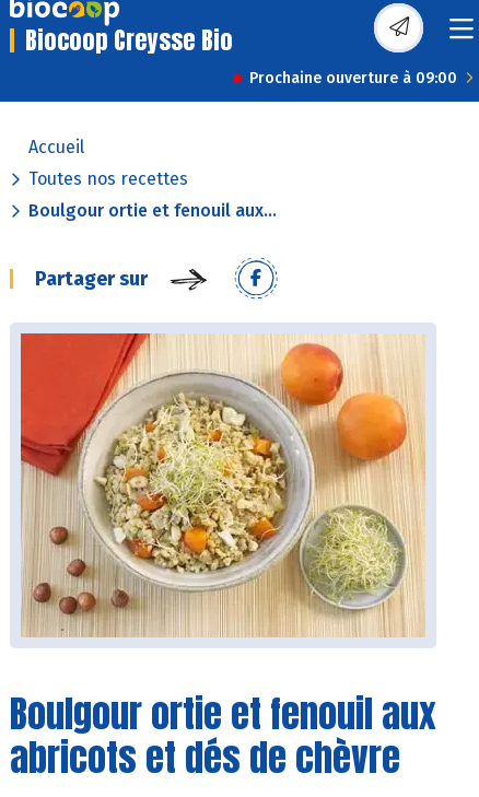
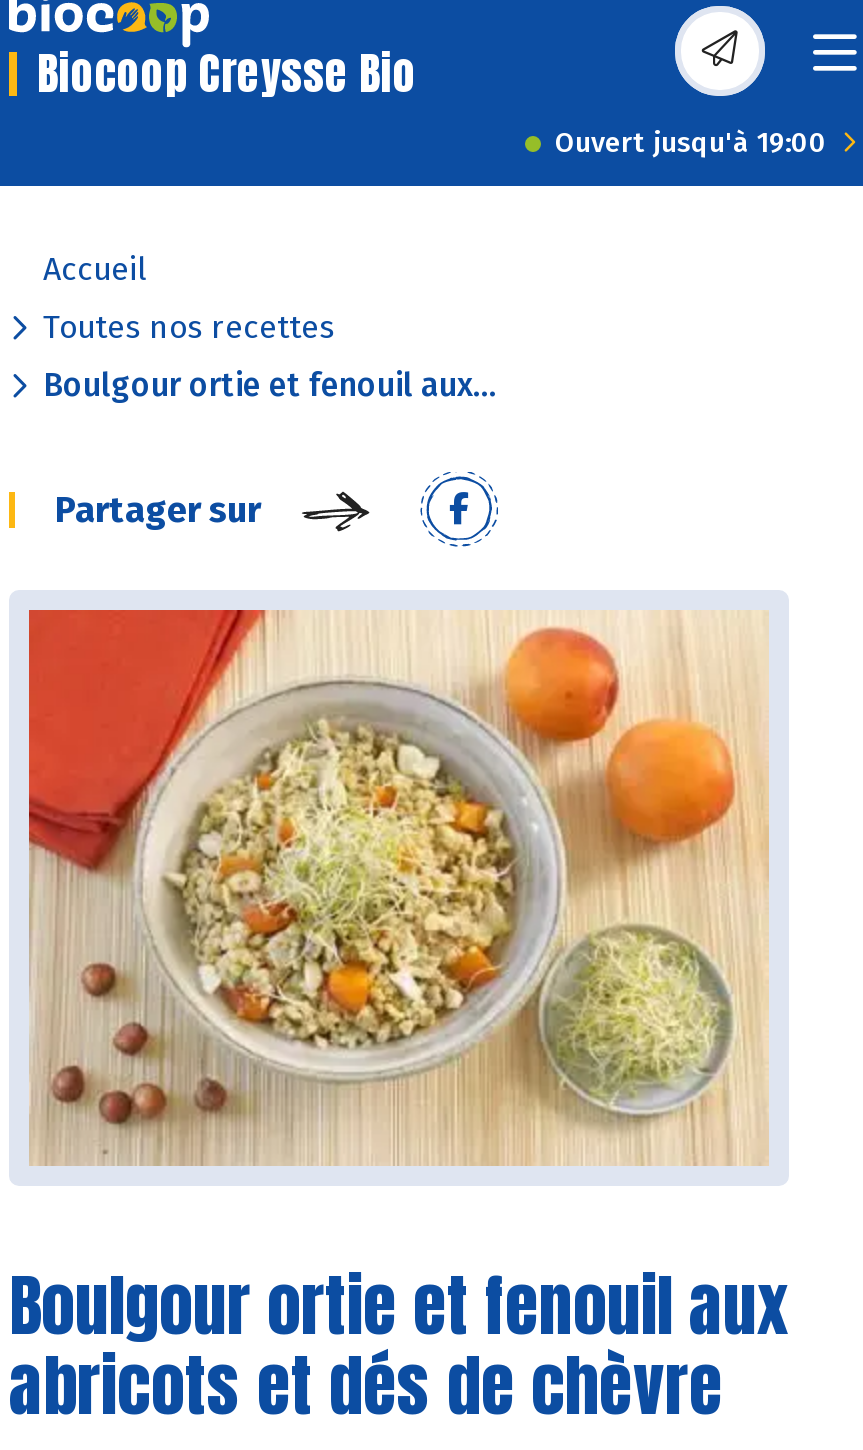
[249,69,457,87] Prochaine ouverture à 09:00 -> [555,126,827,160] Ouvert jusqu'à 19:00

